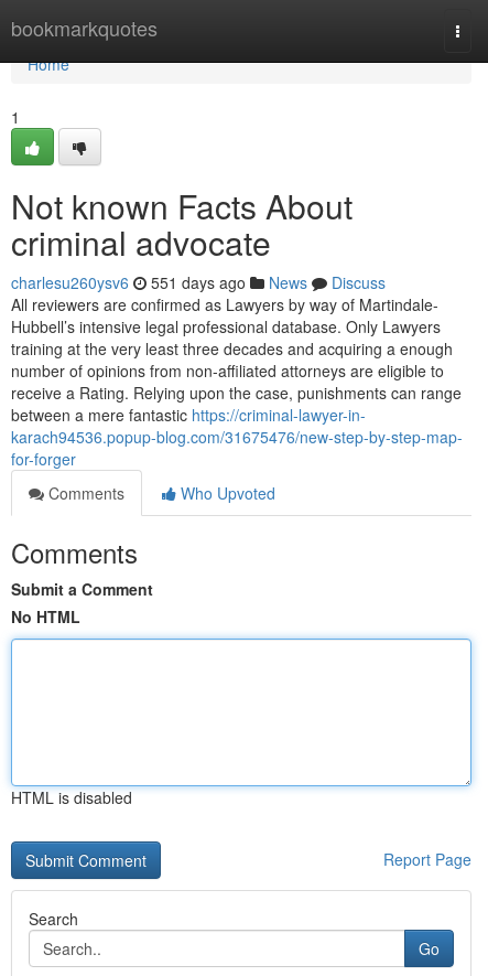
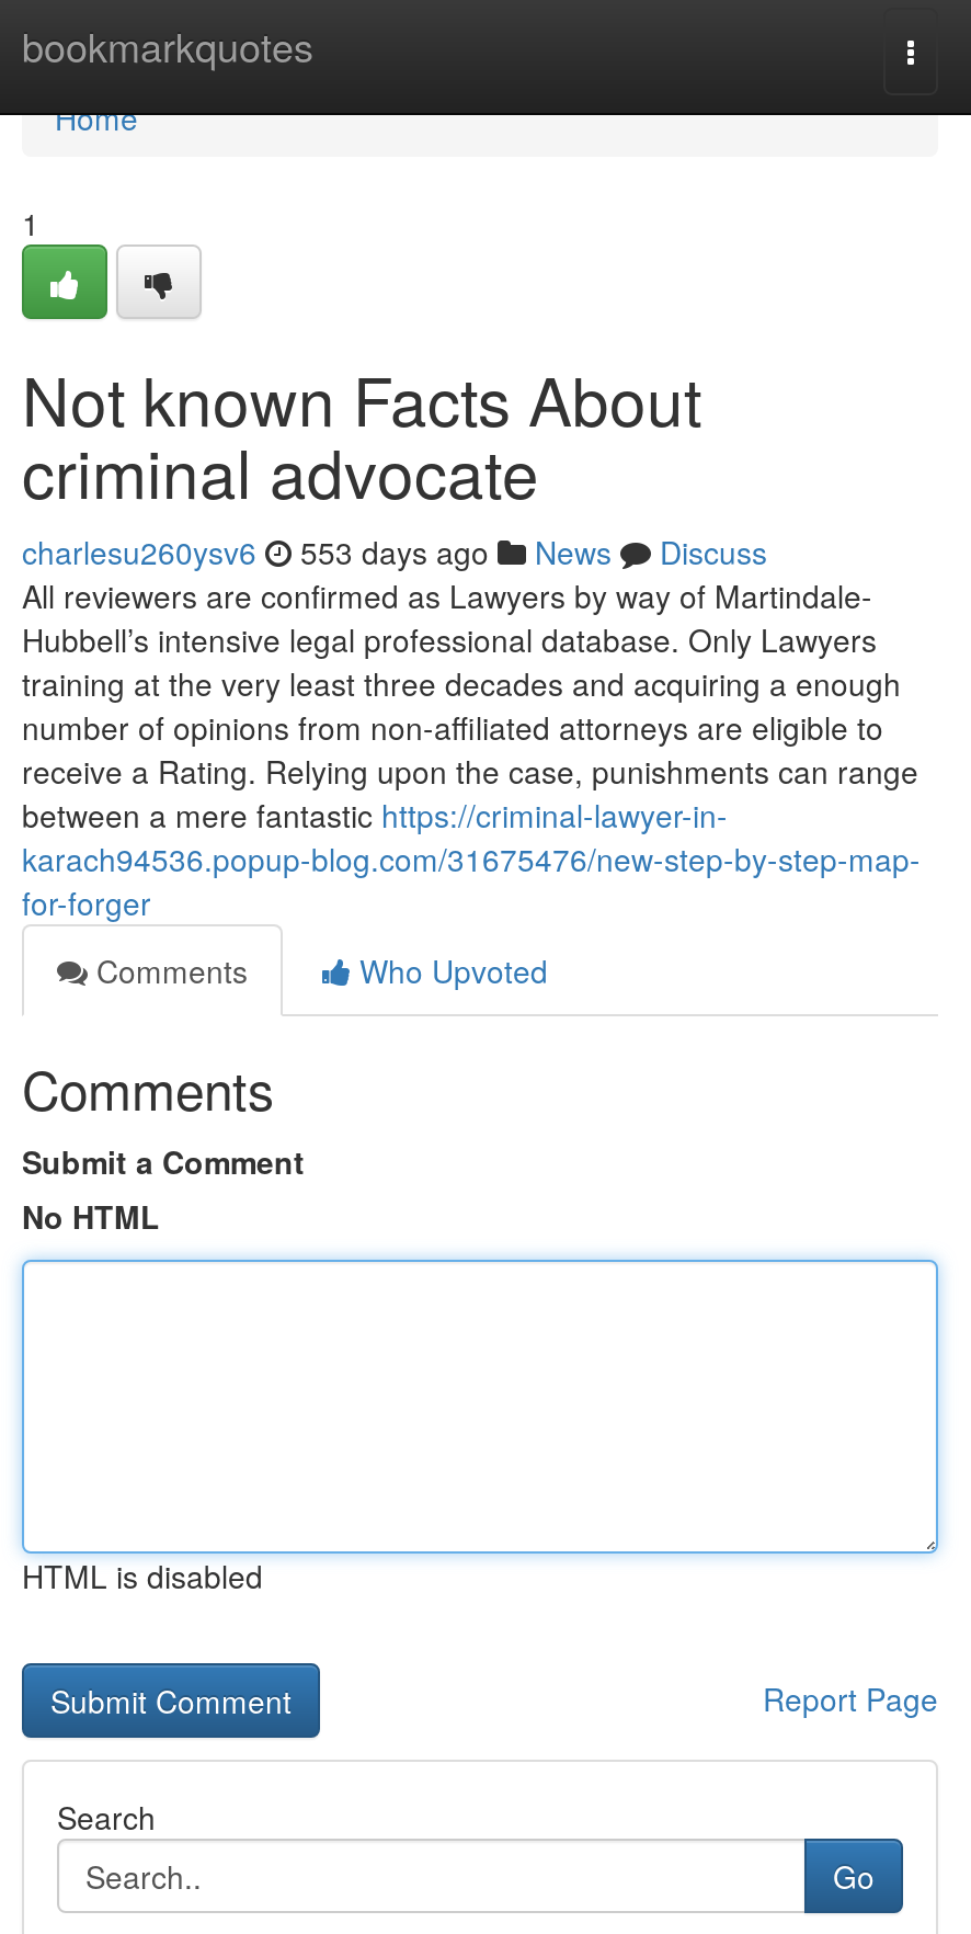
[11,271,386,293] charlesu260ysv6 551 days ago News Discuss -> [22,530,767,573] charlesu260ysv6 553 days ago News Discuss

